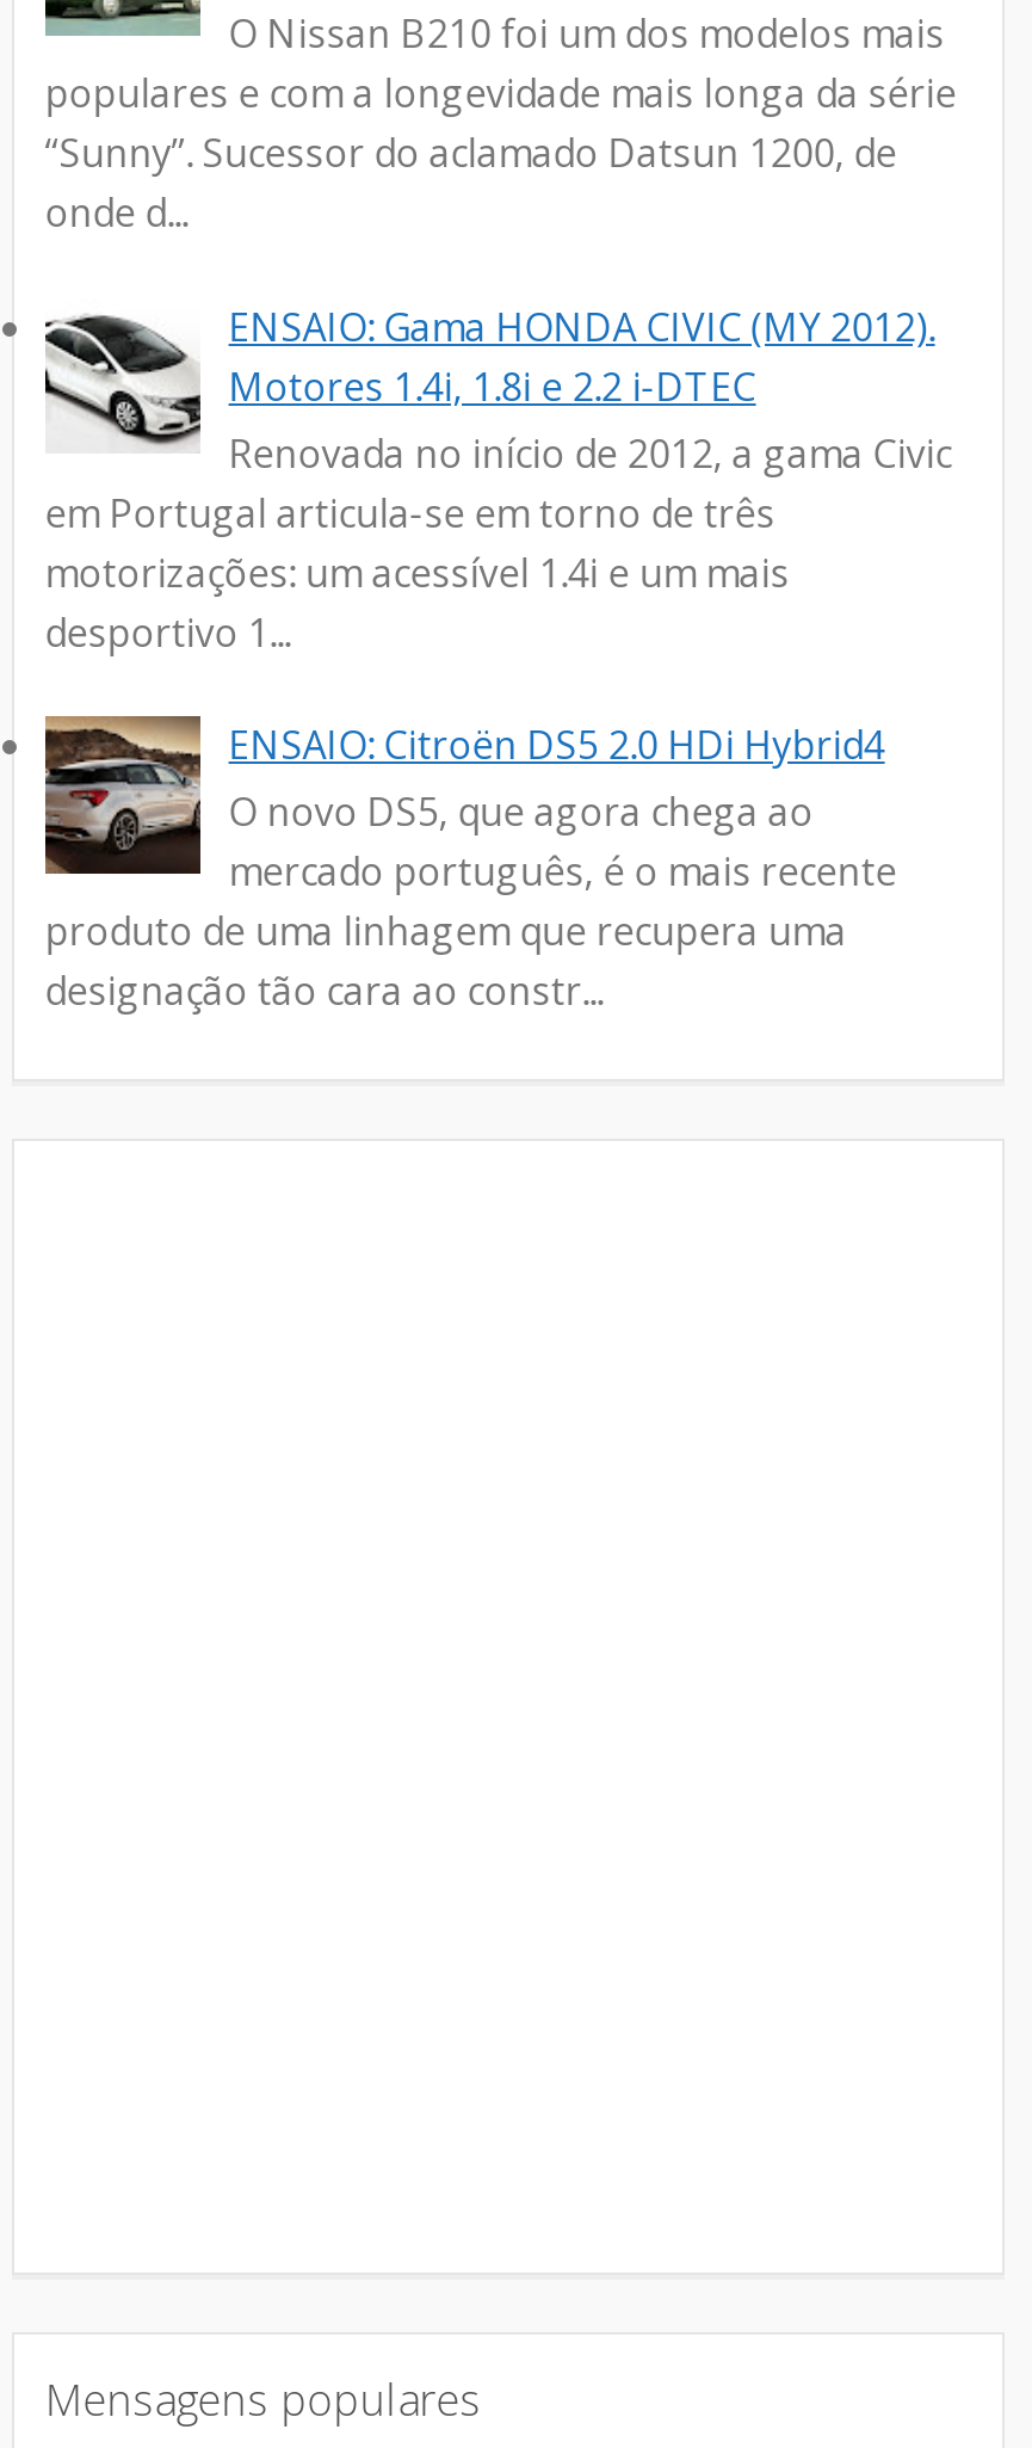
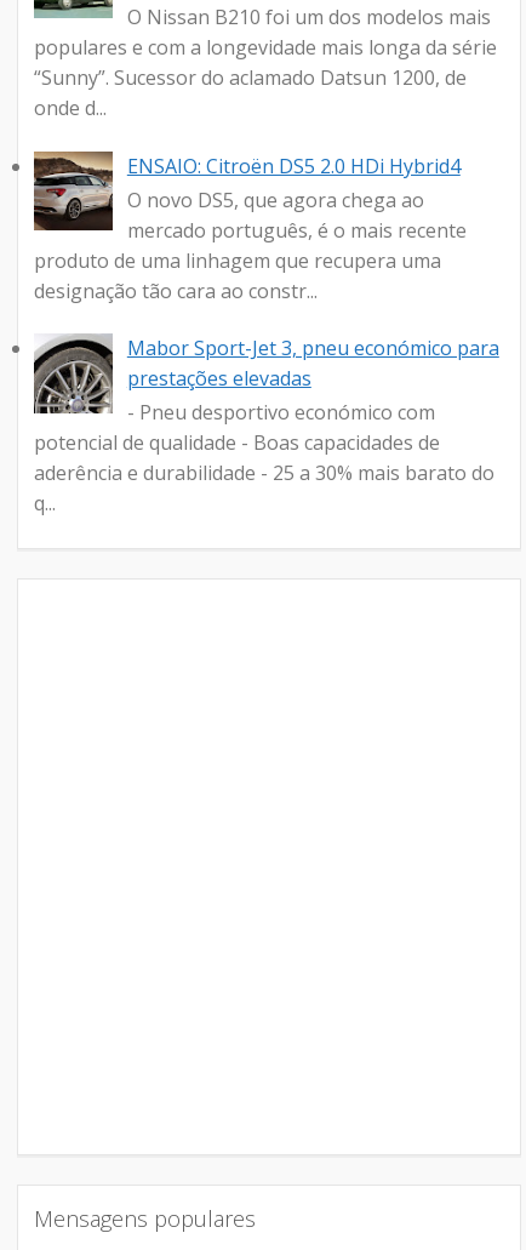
[43,298,952,658] [image] | ENSAIO: Gama HONDA CIVIC (MY 2012). | Motores 1.4i, 1.8i e 2.2 i-DTEC | Renovada no início de 2012, a gama Civic | em Portugal articula-se em torno de três | motorizações: um acessível 1.4i e um mais | desportivo 1... -> none
moved [41,714,897,1018] -> [32,149,466,304]: [image] | ENSAIO: Citroën DS5 2.0 HDi Hybrid4 | O novo DS5, que agora chega ao | mercado português, é o mais recente | produto de uma linhagem que recupera uma | designação tão cara ao constr...
none -> [33,335,499,517] [image] | Mabor Sport-Jet 3, pneu económico para | prestações elevadas | - Pneu desportivo económico com | potencial de qualidade - Boas capacidades de | aderência e durabilidade - 25 a 30% mais barato do | q...

